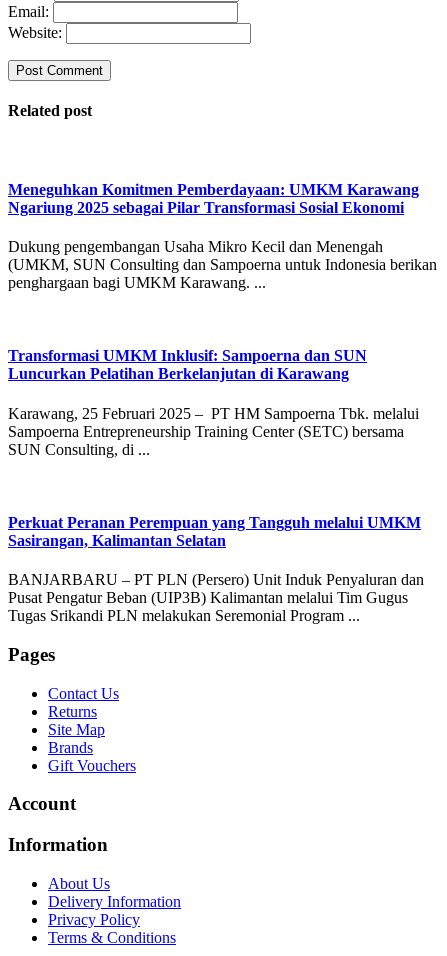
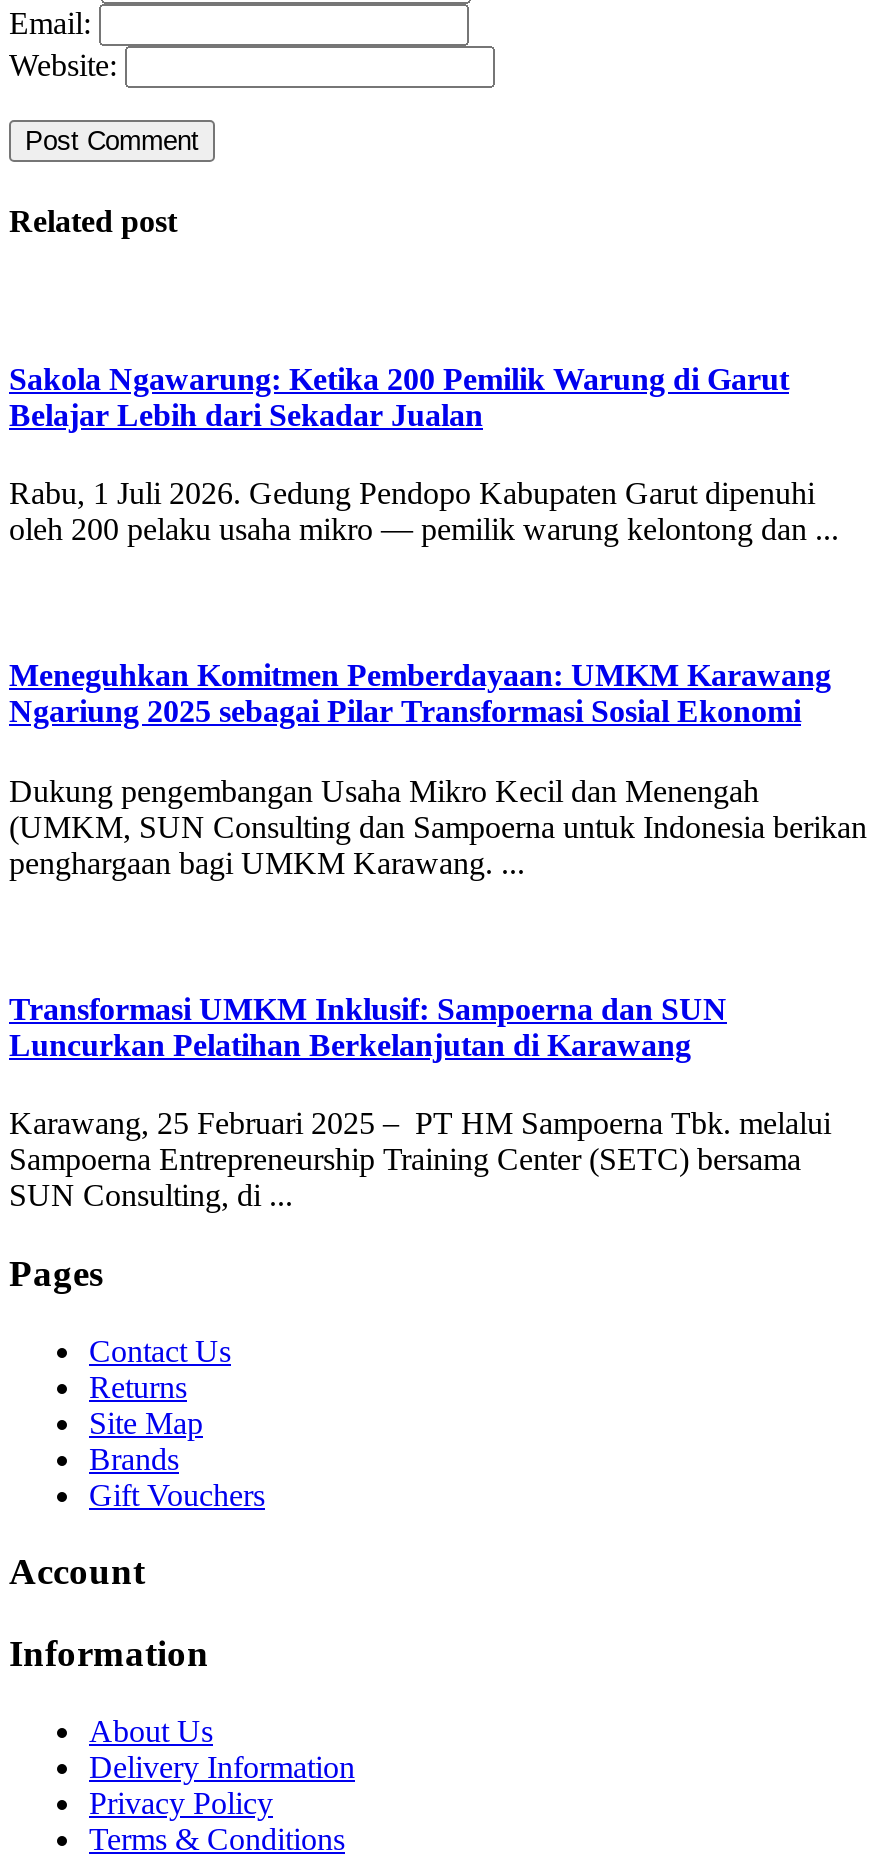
none -> [9,362,839,546] Sakola Ngawarung: Ketika 200 Pemilik Warung di Garut | Belajar Lebih dari Sekadar Jualan | Rabu, 1 Juli 2026. Gedung Pendopo Kabupaten Garut dipenuhi | oleh 200 pelaku usaha mikro — pemilik warung kelontong dan ...
moved [8,181,437,458] -> [9,659,867,1212]: Meneguhkan Komitmen Pemberdayaan: UMKM Karawang | Ngariung 2025 sebagai Pilar Transformasi Sosial Ekonomi | Dukung pengembangan Usaha Mikro Kecil dan Menengah | ... | Sampoerna Entrepreneurship Training Center (SETC) bersama | SUN Consulting, di ...
[8,514,424,624] Perkuat Peranan Perempuan yang Tangguh melalui UMKM | Sasirangan, Kalimantan Selatan | BANJARBARU – PT PLN (Persero) Unit Induk Penyaluran dan | Pusat Pengatur Beban (UIP3B) Kalimantan melalui Tim Gugus | Tugas Srikandi PLN melakukan Seremonial Program ... -> none

